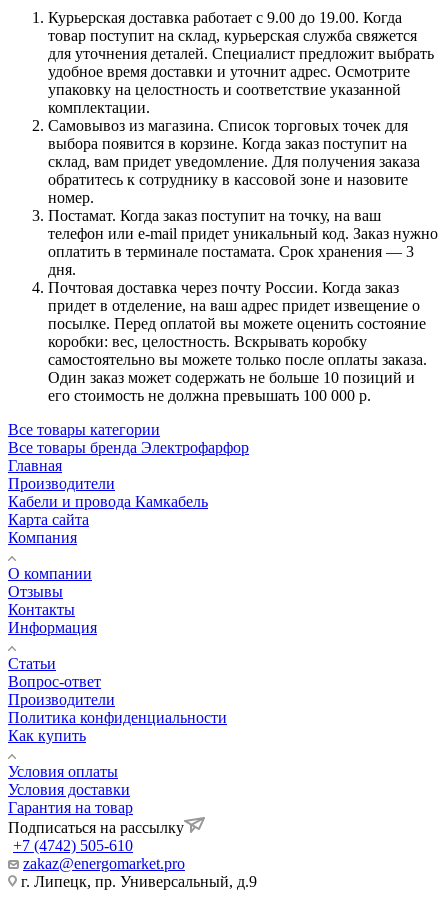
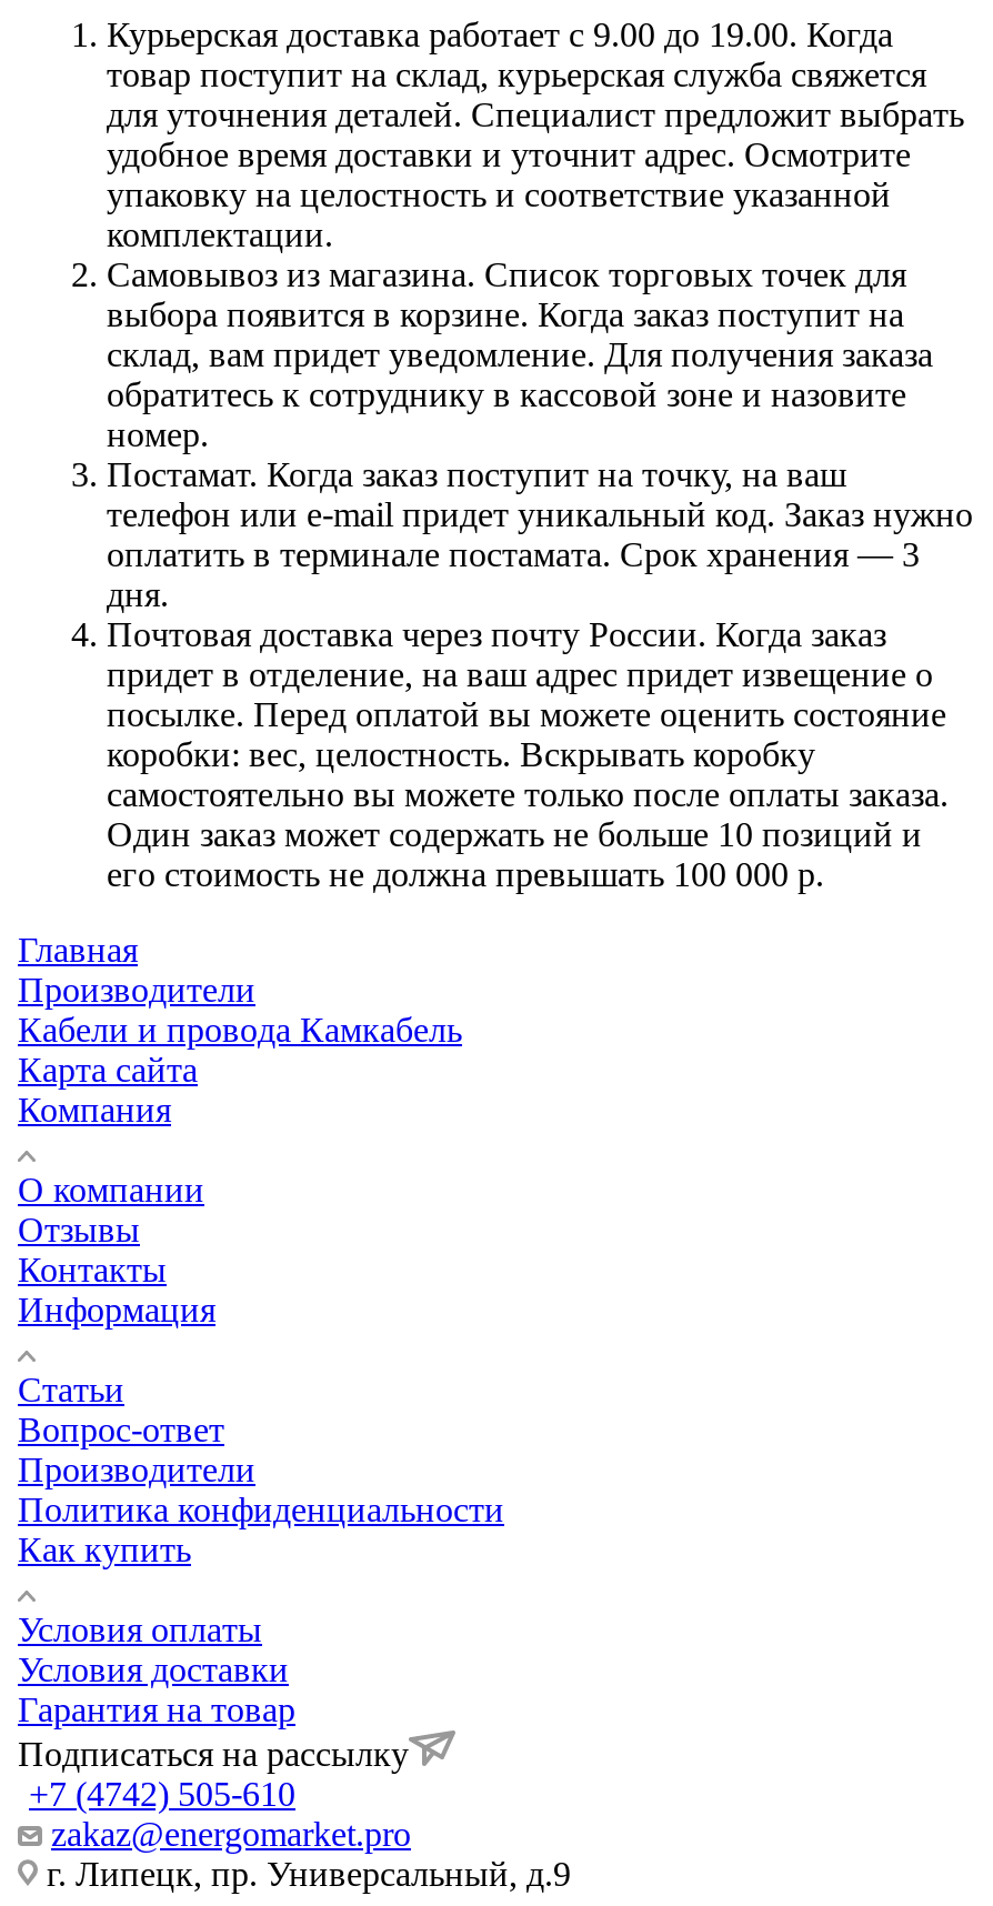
[8,421,249,456] Все товары категории | Все товары бренда Электрофарфор -> none

